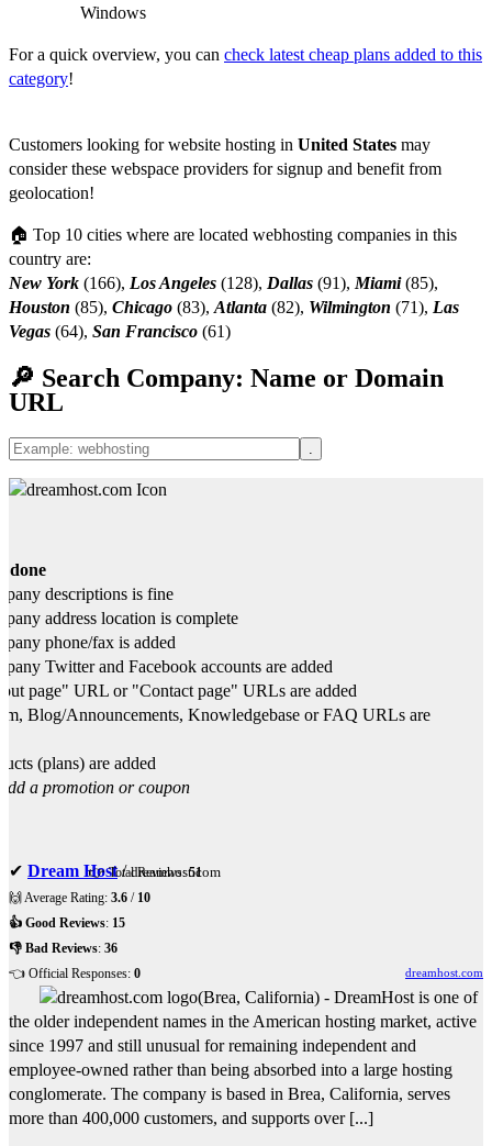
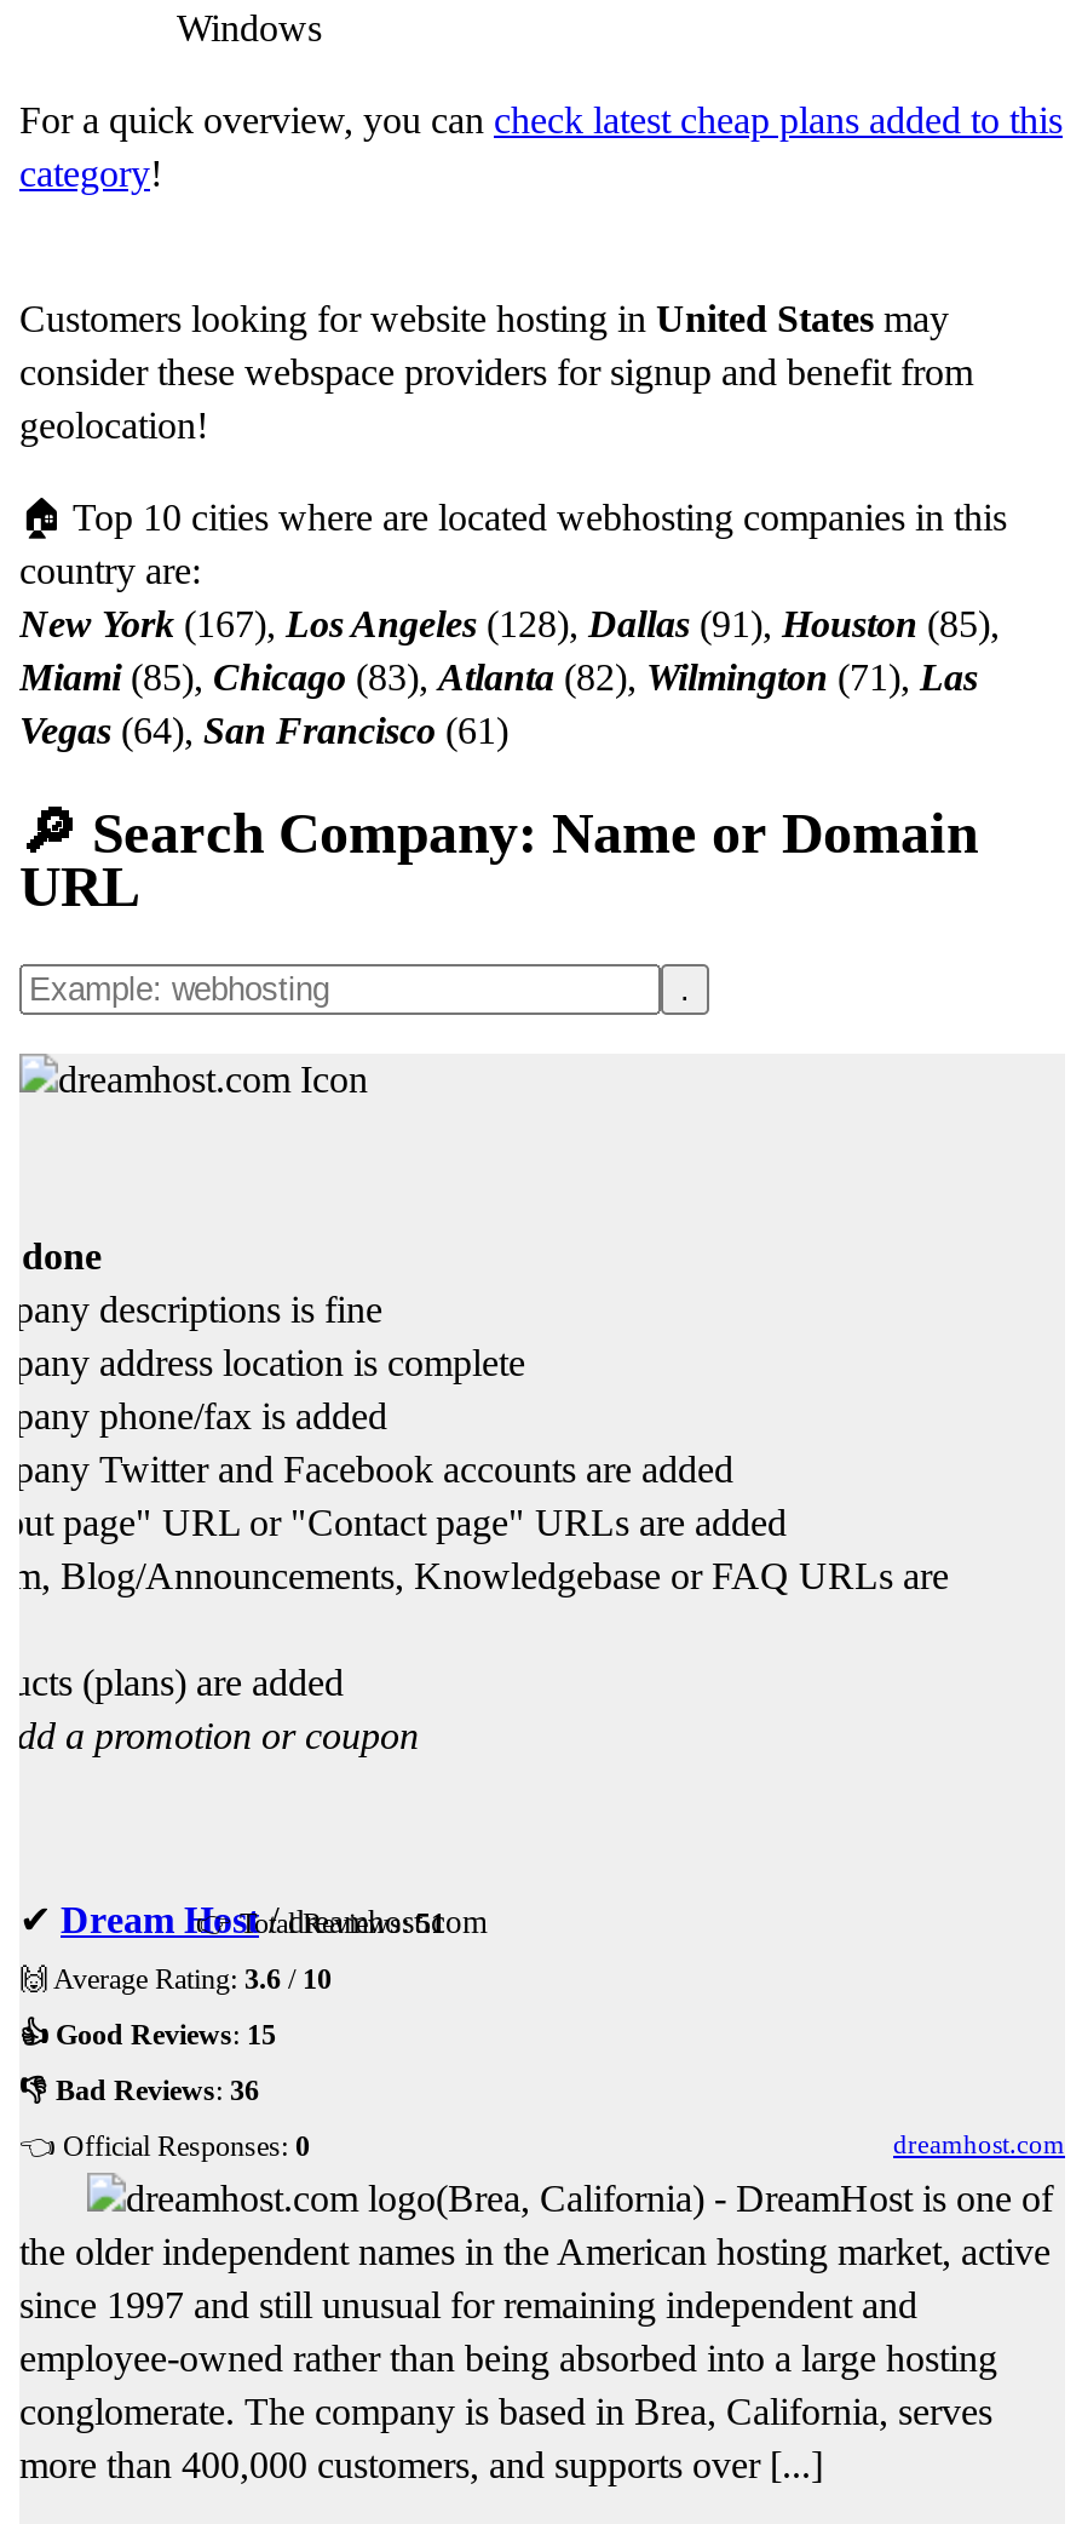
[9,273,438,292] New York (166), Los Angeles (128), Dallas (91), Miami (85), -> [19,603,1000,644] New York (167), Los Angeles (128), Dallas (91), Houston (85),
[9,298,459,316] Houston (85), Chicago (83), Atlanta (82), Wilmington (71), Las -> [19,656,978,697] Miami (85), Chicago (83), Atlanta (82), Wilmington (71), Las

